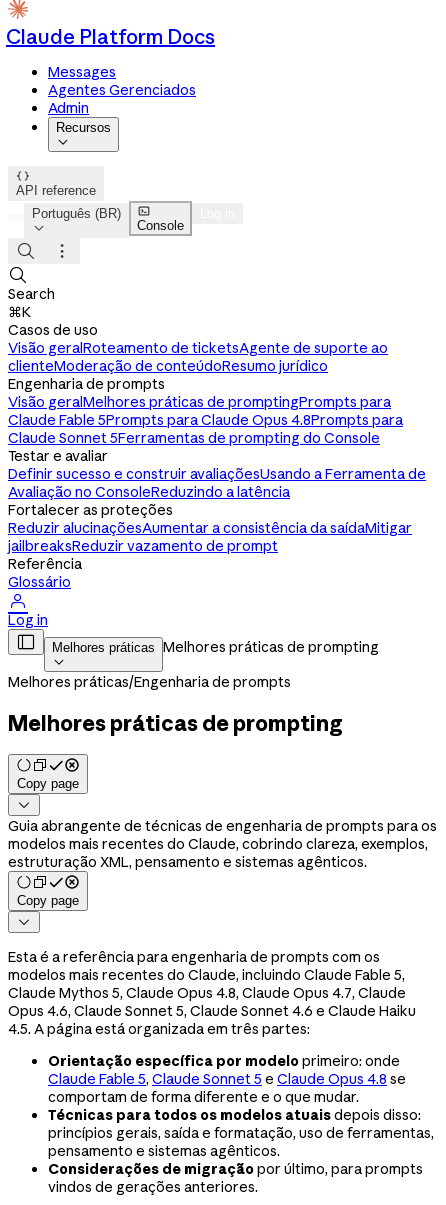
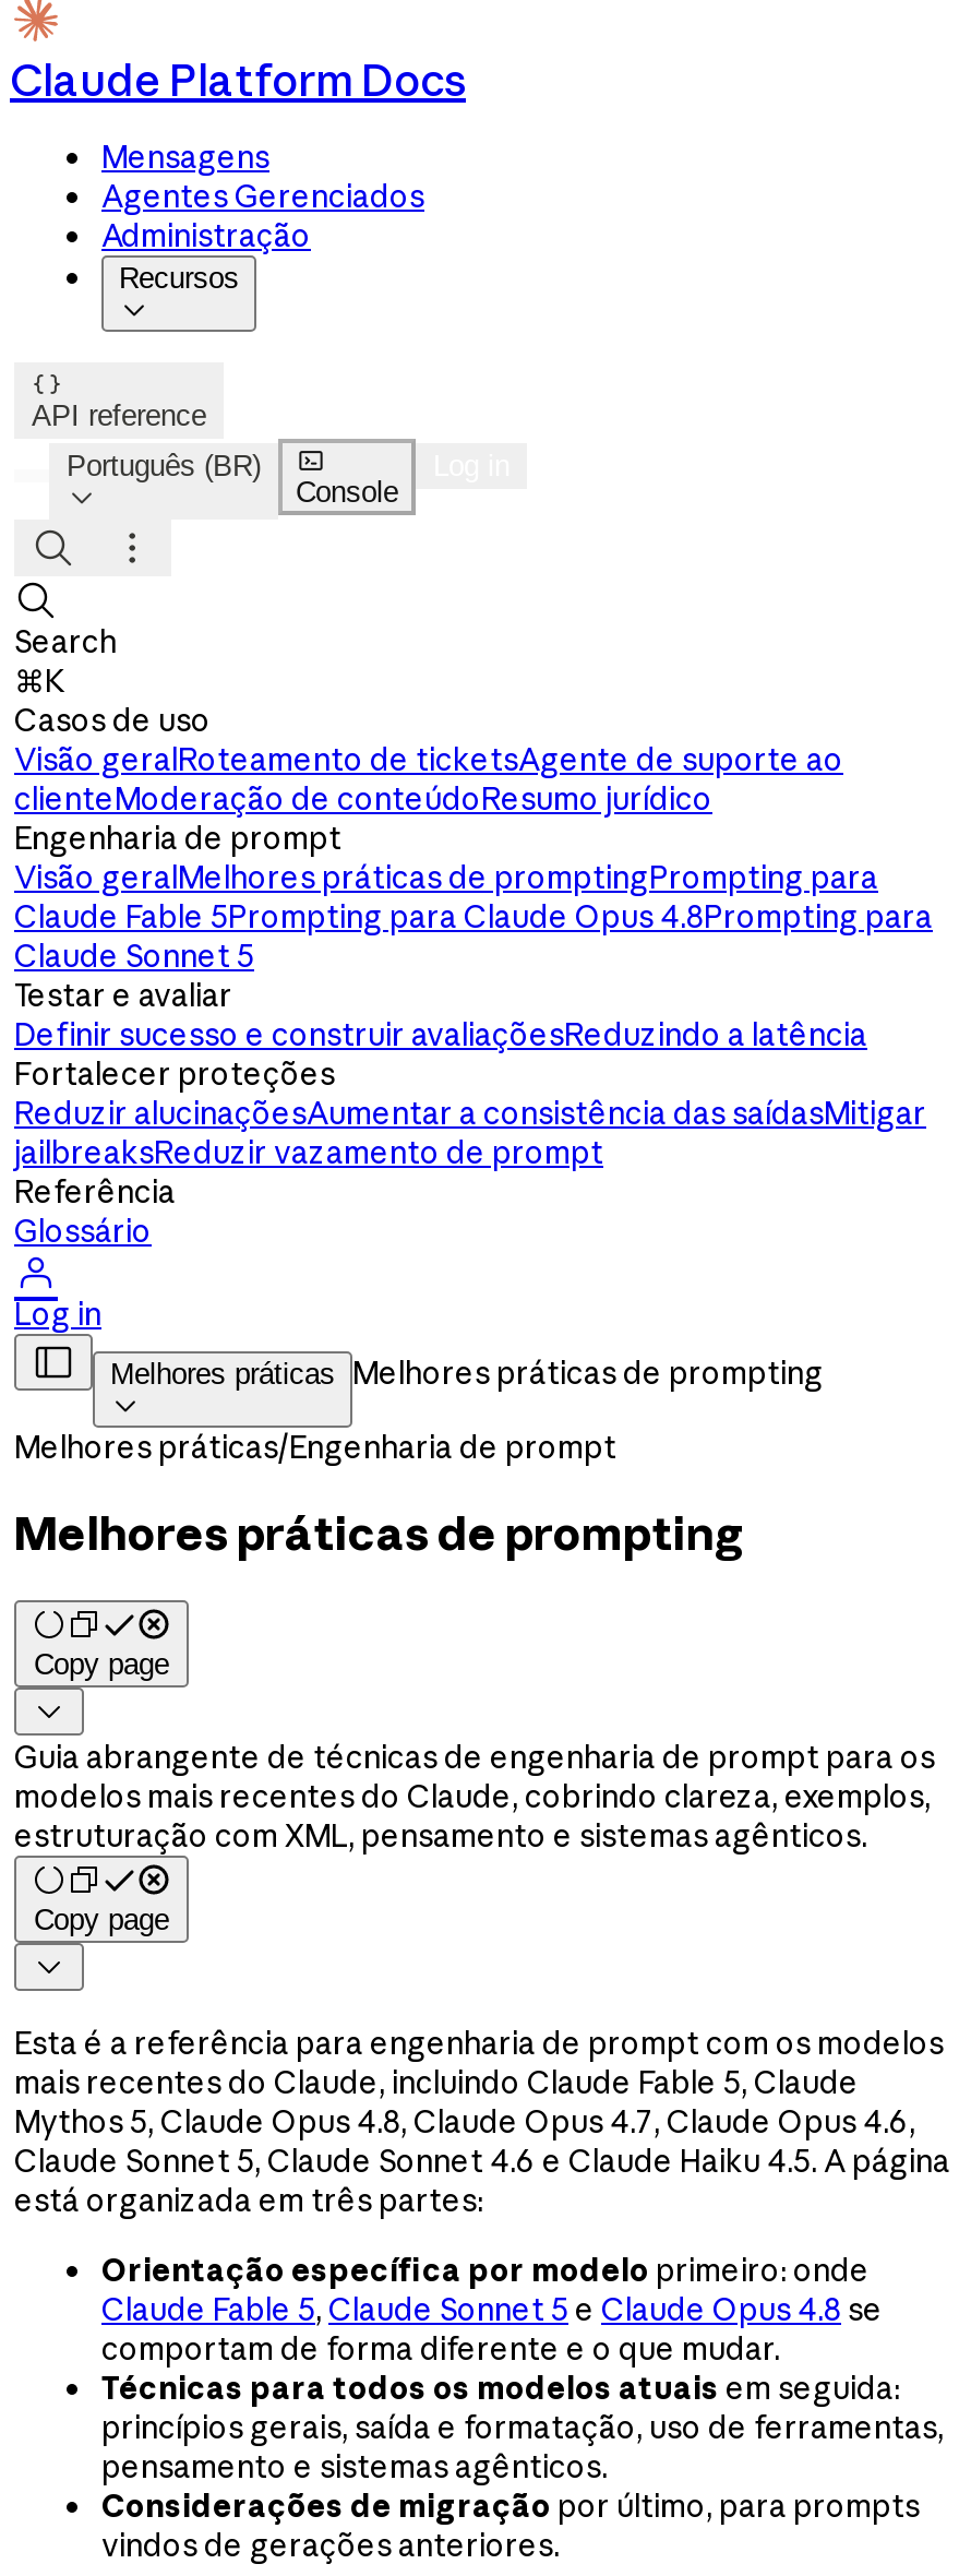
[48,63,116,81] Messages -> [101,138,269,177] Mensagens
[48,99,89,117] Admin -> [101,216,311,255] Administração
[8,375,403,447] Engenharia de prompts | Visão geralMelhores práticas de promptingPrompts para | Claude Fable 5Prompts para Claude Opus 4.8Prompts para | Claude Sonnet 5Ferramentas de prompting do Console -> [14,819,933,976] Engenharia de prompt | Visão geralMelhores práticas de promptingPrompting para | Claude Fable 5Prompting para Claude Opus 4.8Prompting para | Claude Sonnet 5
[8,465,426,537] Definir sucesso e construir avaliaçõesUsando a Ferramenta de | Avaliação no ConsoleReduzindo a latência | Fortalecer as proteções | Reduzir alucinaçõesAumentar a consistência da saídaMitigar -> [14,1015,926,1133] Definir sucesso e construir avaliaçõesReduzindo a latência | Fortalecer proteções | Reduzir alucinaçõesAumentar a consistência das saídasMitigar
[8,673,291,691] Melhores práticas/Engenharia de prompts -> [14,1428,616,1467] Melhores práticas/Engenharia de prompt
[8,817,437,835] Guia abrangente de técnicas de engenharia de prompts para os -> [14,1737,935,1777] Guia abrangente de técnicas de engenharia de prompt para os
[8,853,367,871] estruturação XML, pensamento e sistemas agênticos. -> [14,1816,867,1855] estruturação com XML, pensamento e sistemas agênticos.
[8,948,416,1038] Esta é a referência para engenharia de prompts com os | modelos mais recentes do Claude, incluindo Claude Fable 5, | Claude Mythos 5, Claude Opus 4.8, Claude Opus 4.7, Claude | Opus 4.6, Claude Sonnet 5, Claude Sonnet 4.6 e Claude Haiku | 4.5. A página está organizada em três partes: -> [14,2023,950,2220] Esta é a referência para engenharia de prompt com os modelos | mais recentes do Claude, incluindo Claude Fable 5, Claude | Mythos 5, Claude Opus 4.8, Claude Opus 4.7, Claude Opus 4.6, | Claude Sonnet 5, Claude Sonnet 4.6 e Claude Haiku 4.5. A página | está organizada em três partes:
[48,1106,421,1124] Técnicas para todos os modelos atuais depois disso: -> [101,2368,900,2407] Técnicas para todos os modelos atuais em seguida:

